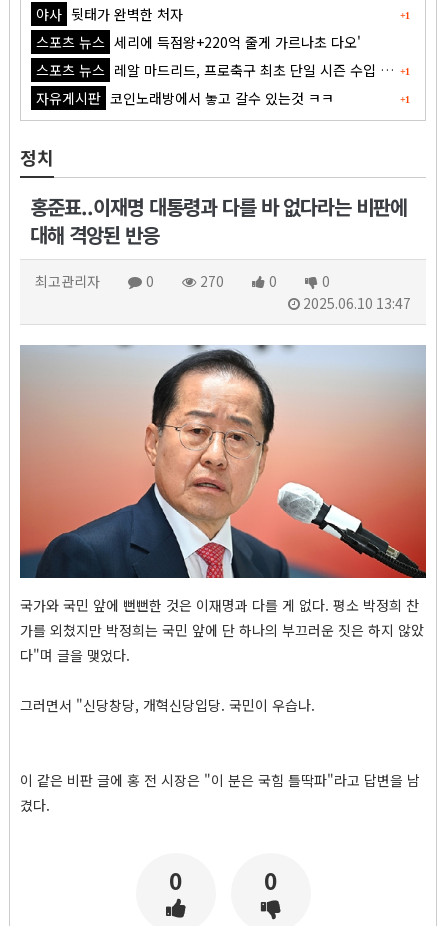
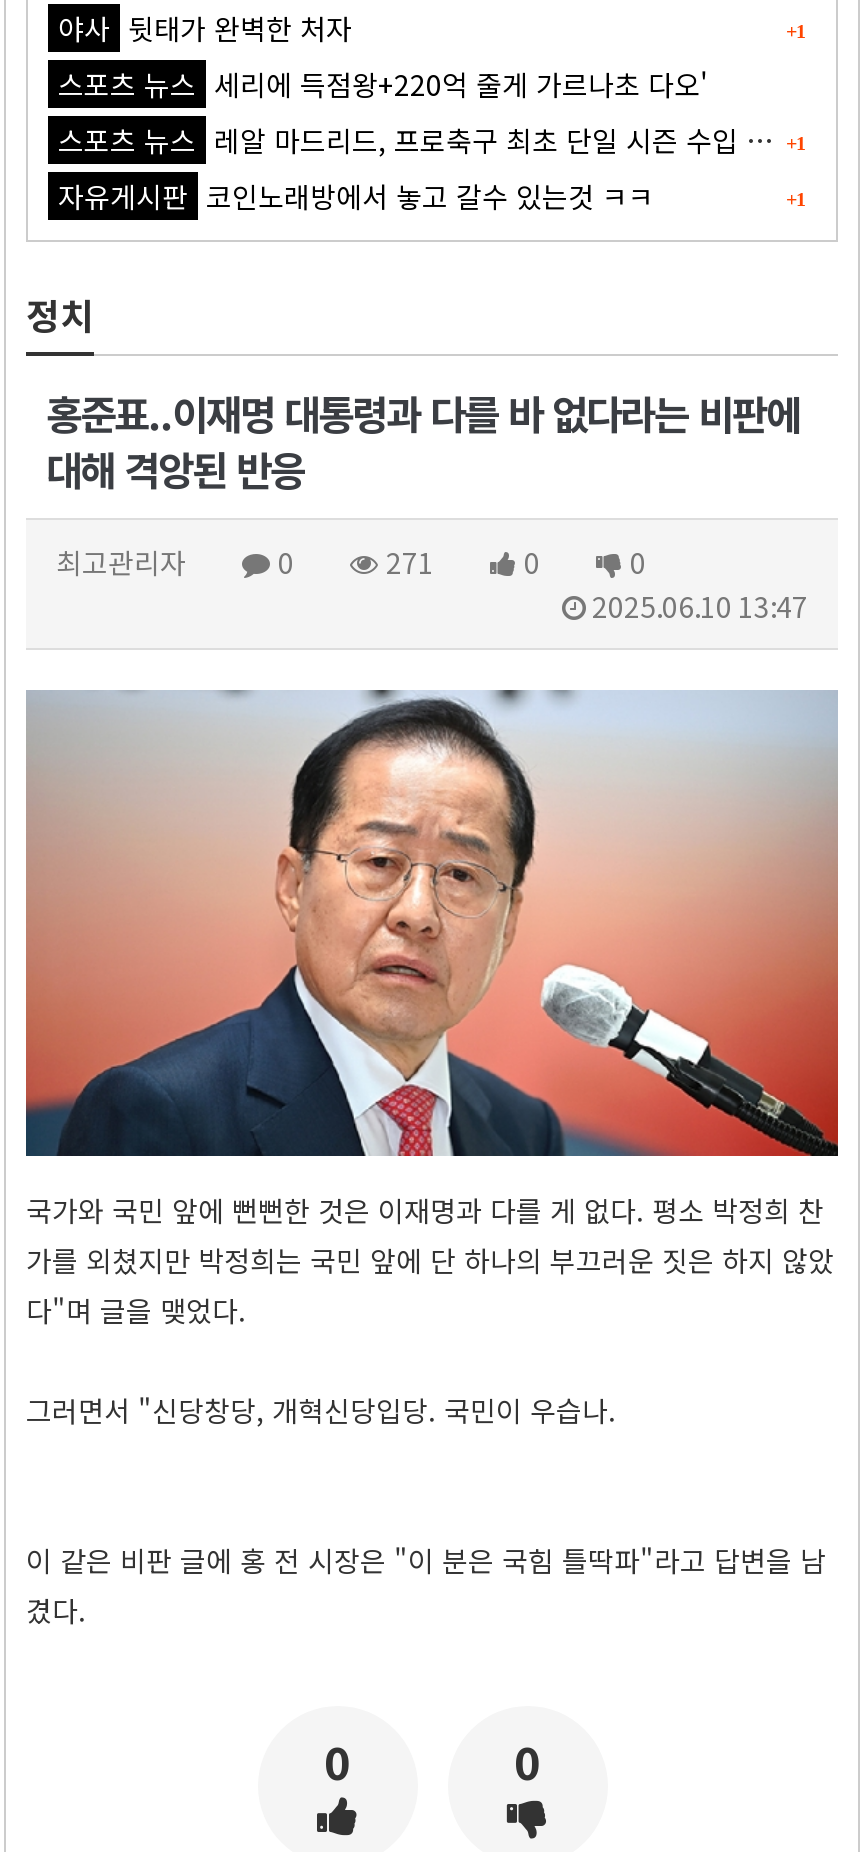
[142,271,330,291] 0 270 0 0 -> [270,542,646,582] 0 271 0 0

